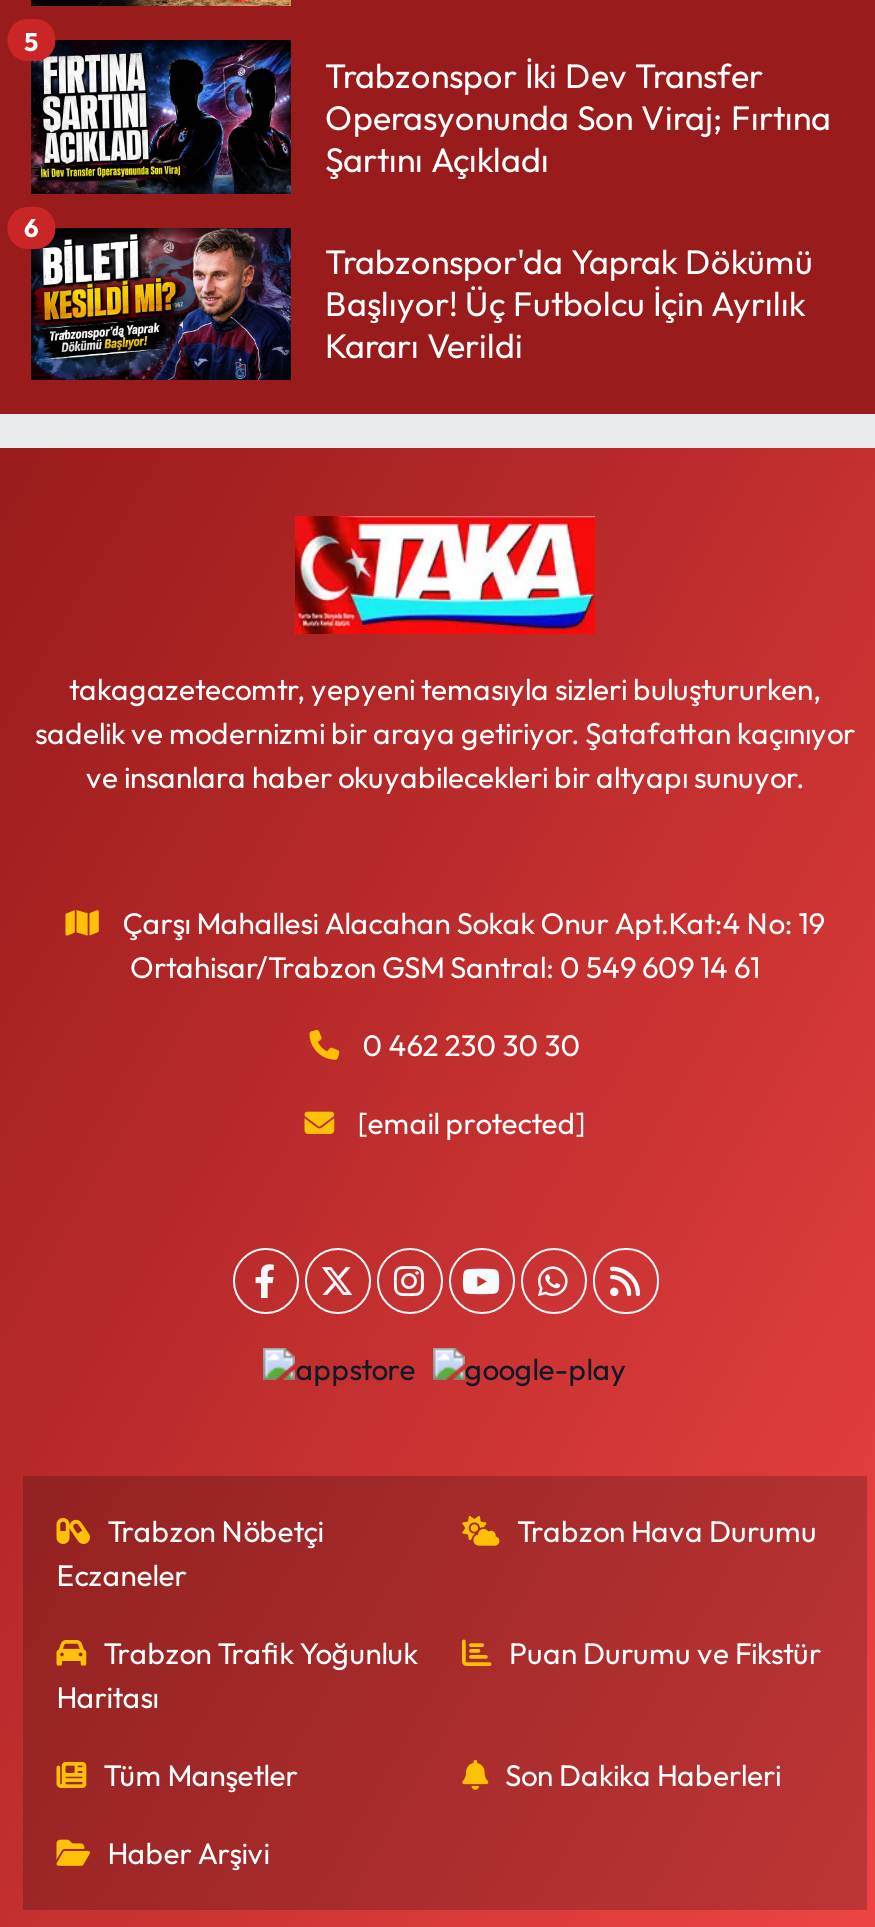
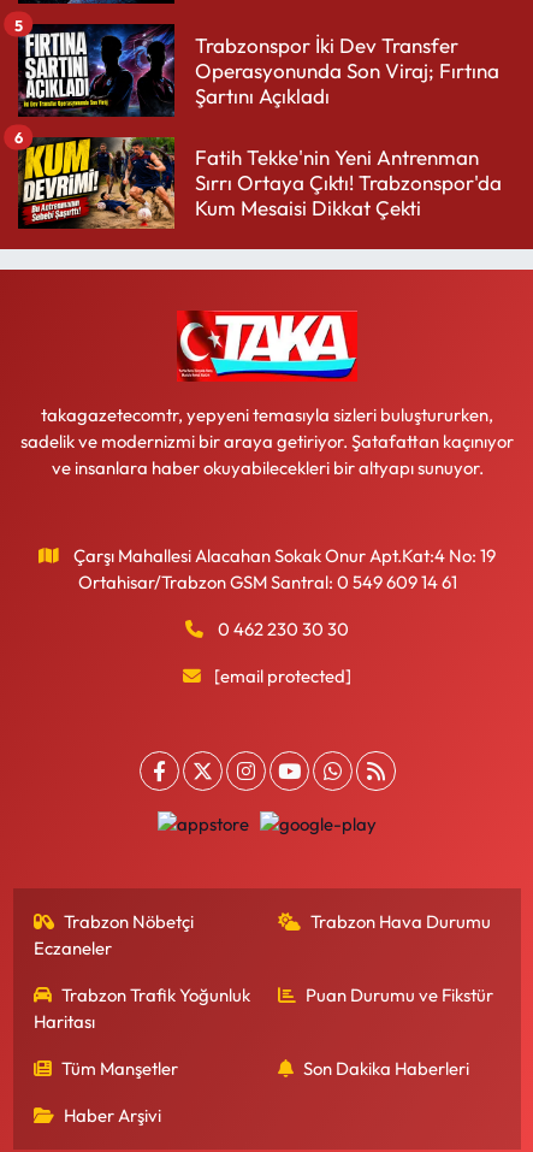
[29,226,813,382] [image] | Trabzonspor'da Yaprak Dökümü | Başlıyor! Üç Futbolcu İçin Ayrılık | Kararı Verildi -> [18,136,502,230] [image] | Fatih Tekke'nin Yeni Antrenman | Sırrı Ortaya Çıktı! Trabzonspor'da | Kum Mesaisi Dikkat Çekti

